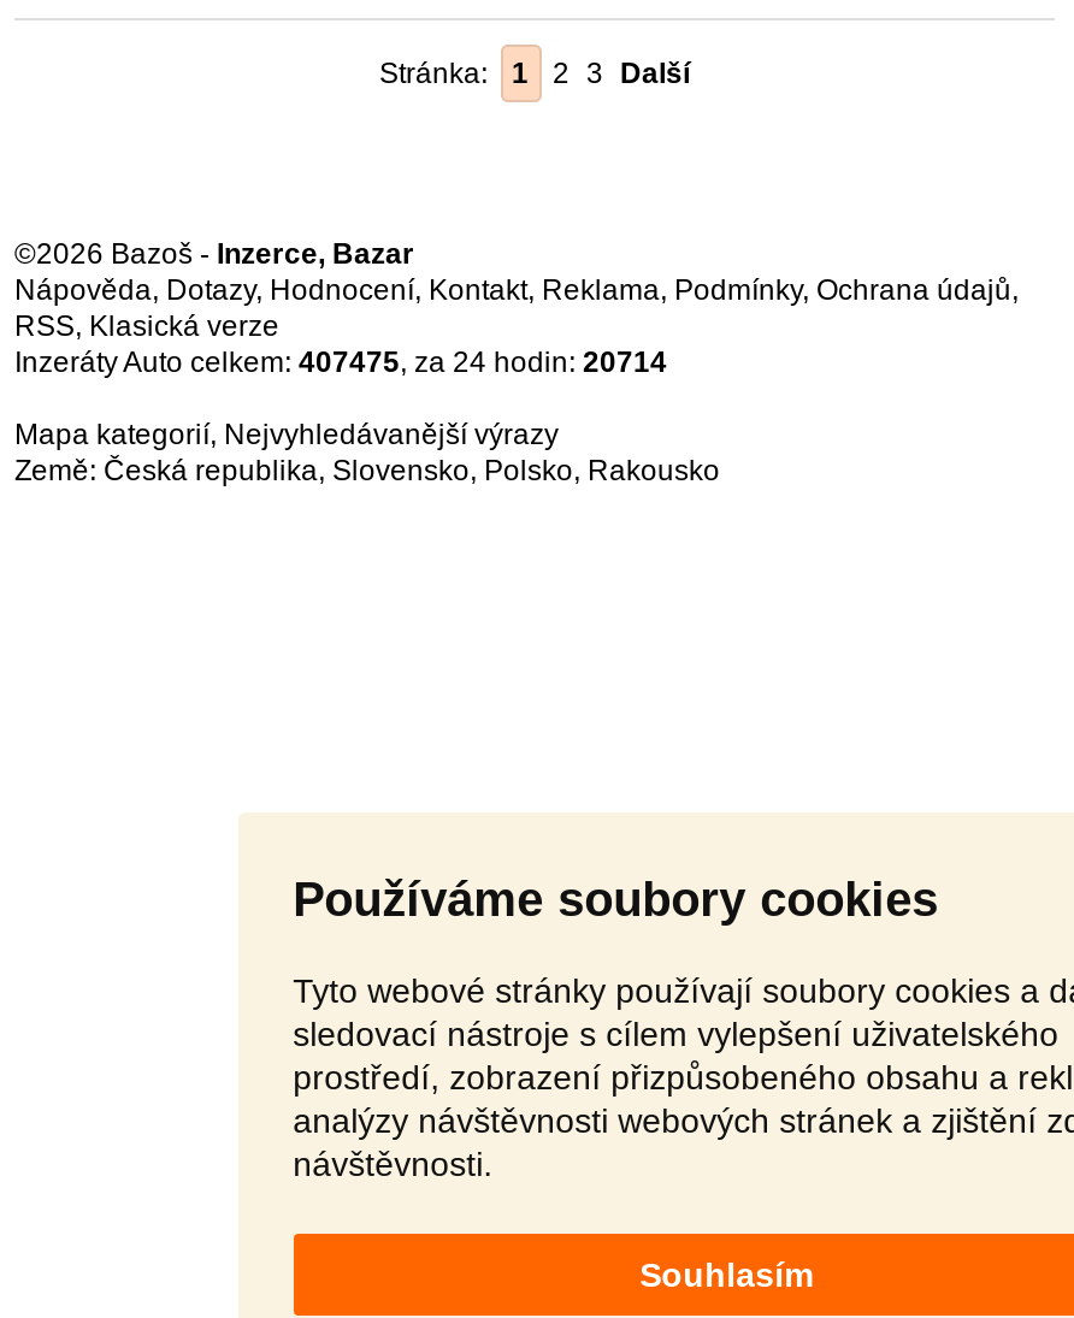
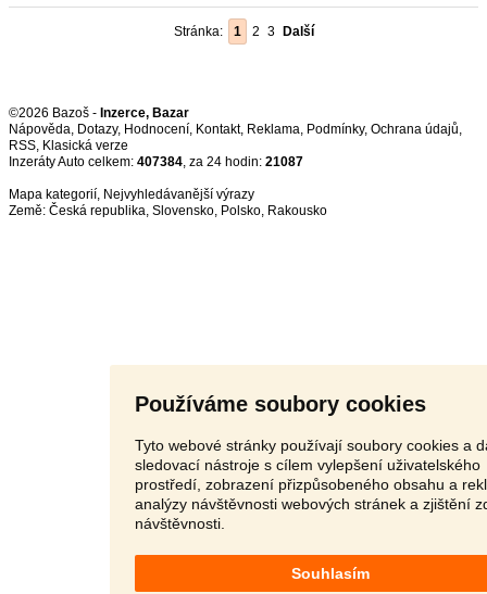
[14,345,667,379] Inzeráty Auto celkem: 407475, za 24 hodin: 20714 -> [9,154,303,169] Inzeráty Auto celkem: 407384, za 24 hodin: 21087

